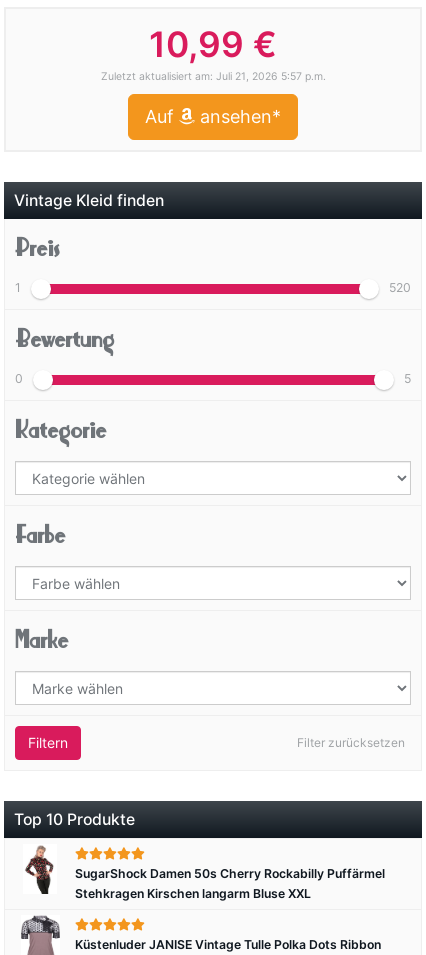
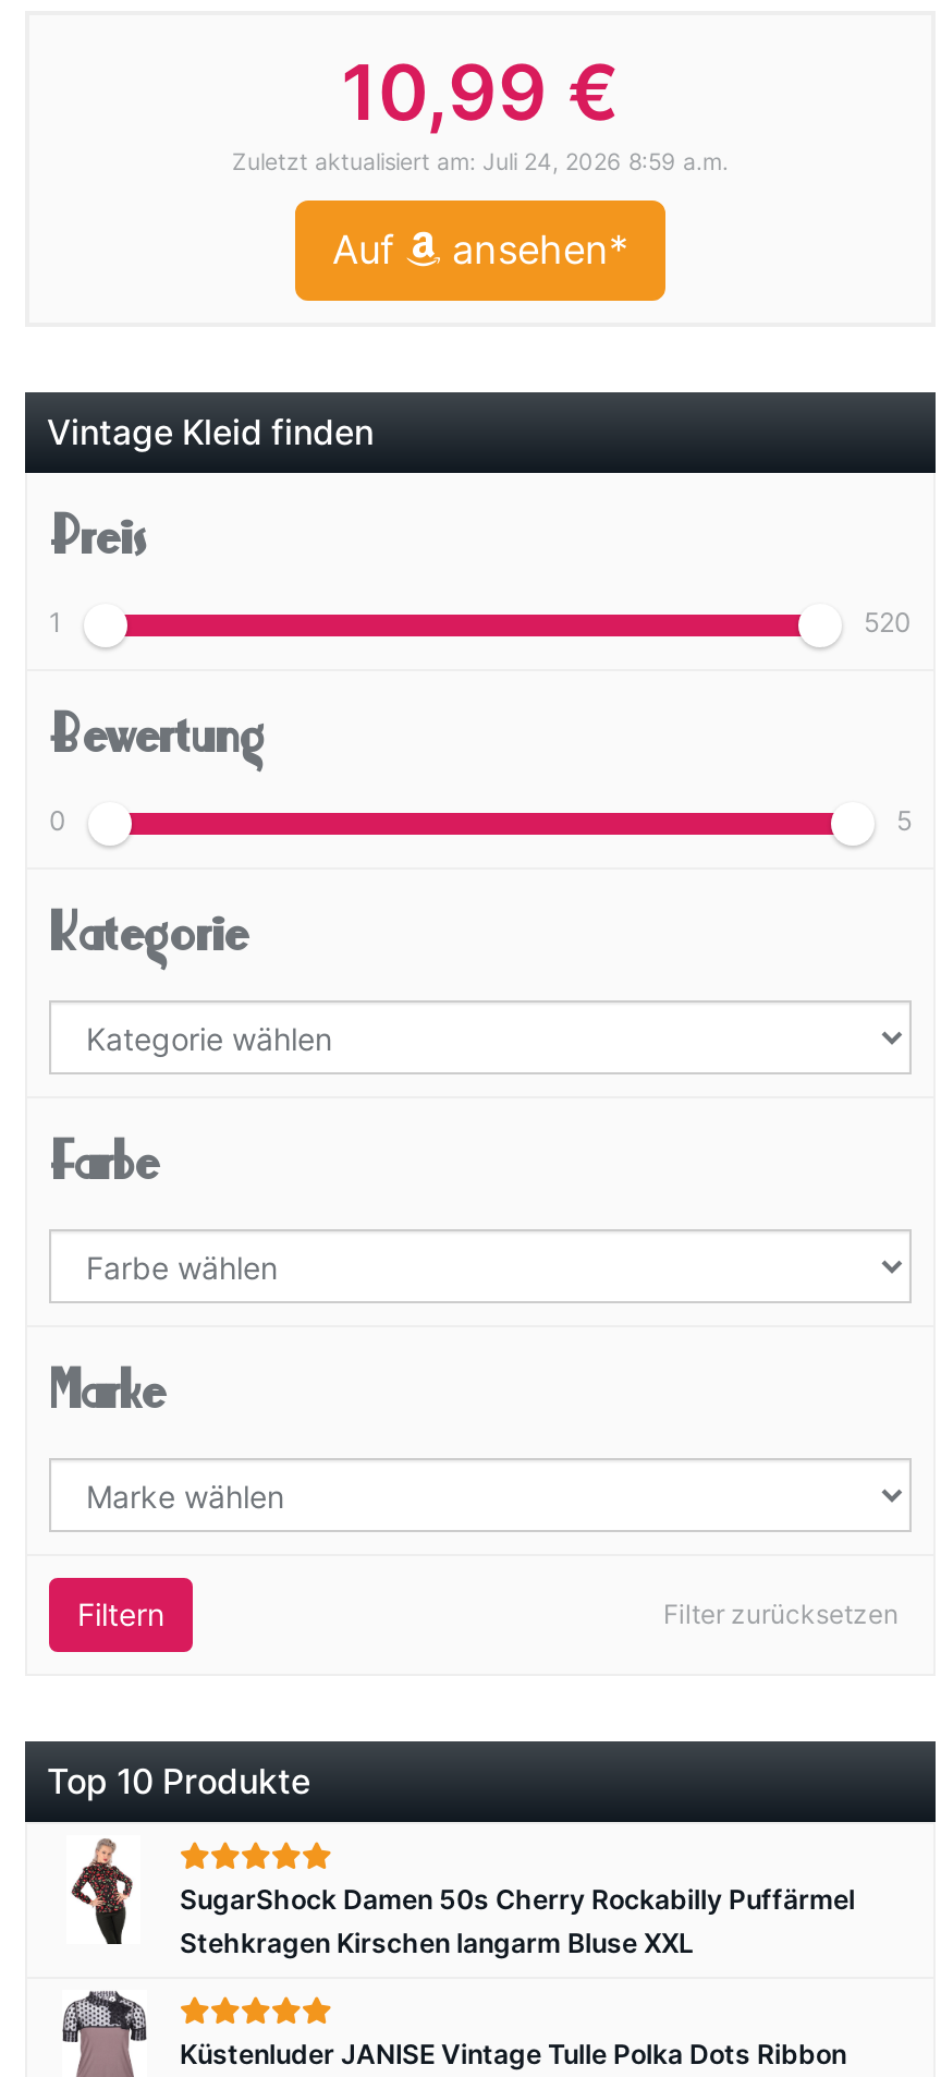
[100,70,325,83] Zuletzt aktualisiert am: Juli 21, 2026 5:57 p.m. -> [232,148,729,177] Zuletzt aktualisiert am: Juli 24, 2026 8:59 a.m.

